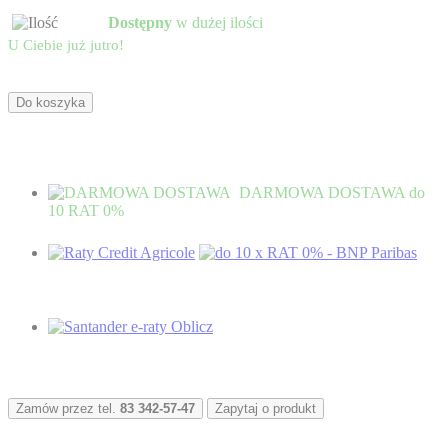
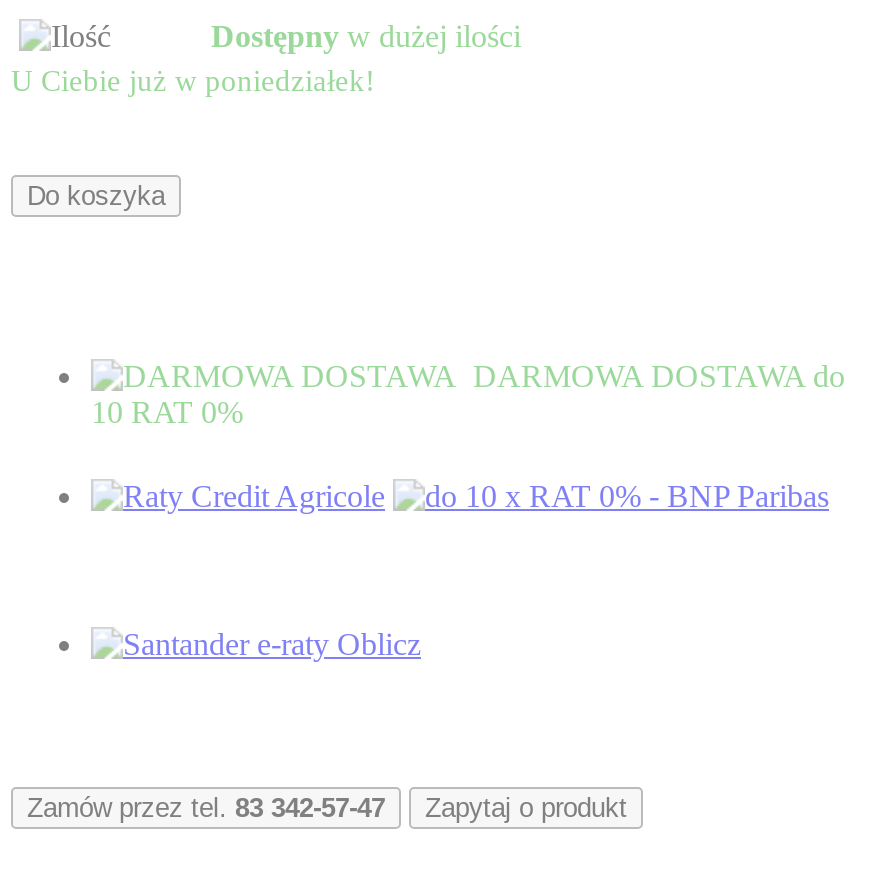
[8,37,124,53] U Ciebie już jutro! -> [11,64,375,96] U Ciebie już w poniedziałek!

